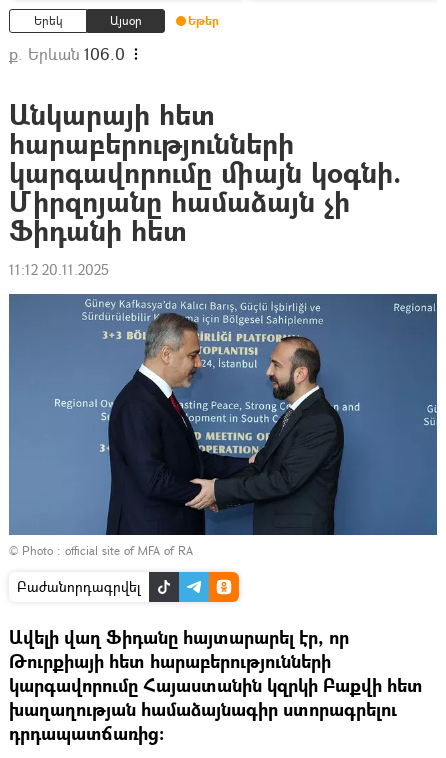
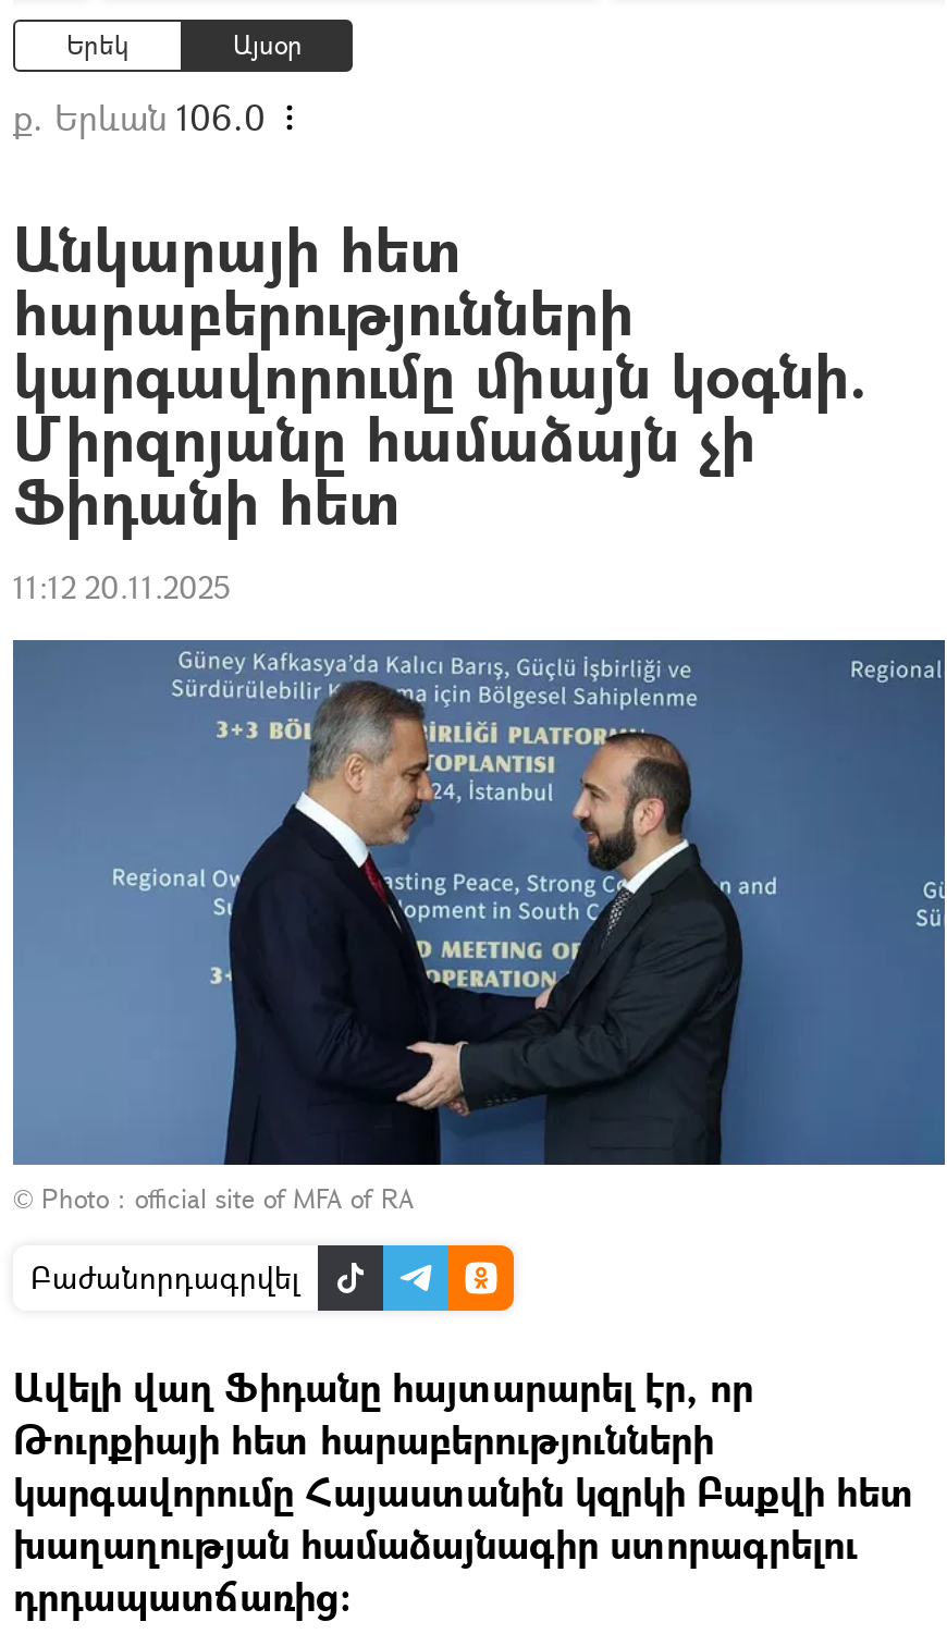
[188,12,219,29] Եթեր -> none

